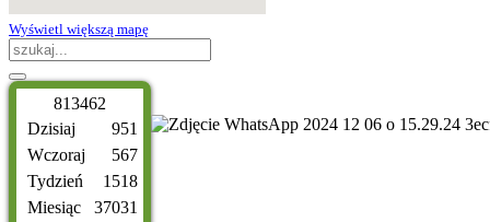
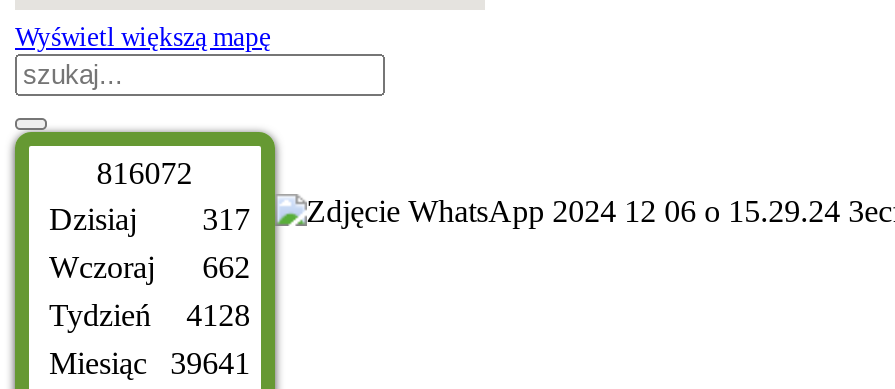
[53,94,106,113] 81 3462 -> [97,157,193,191] 81 6072
[27,120,137,138] Dzisiaj 951 -> [49,203,250,237] Dzisiaj 317
[27,146,137,164] Wczoraj 567 -> [49,251,250,285] Wczoraj 662
[27,172,137,191] Tydzień 1518 -> [49,299,250,333] Tydzień 4128
[27,198,137,217] Miesiąc 37031 -> [49,347,250,381] Miesiąc 39641

